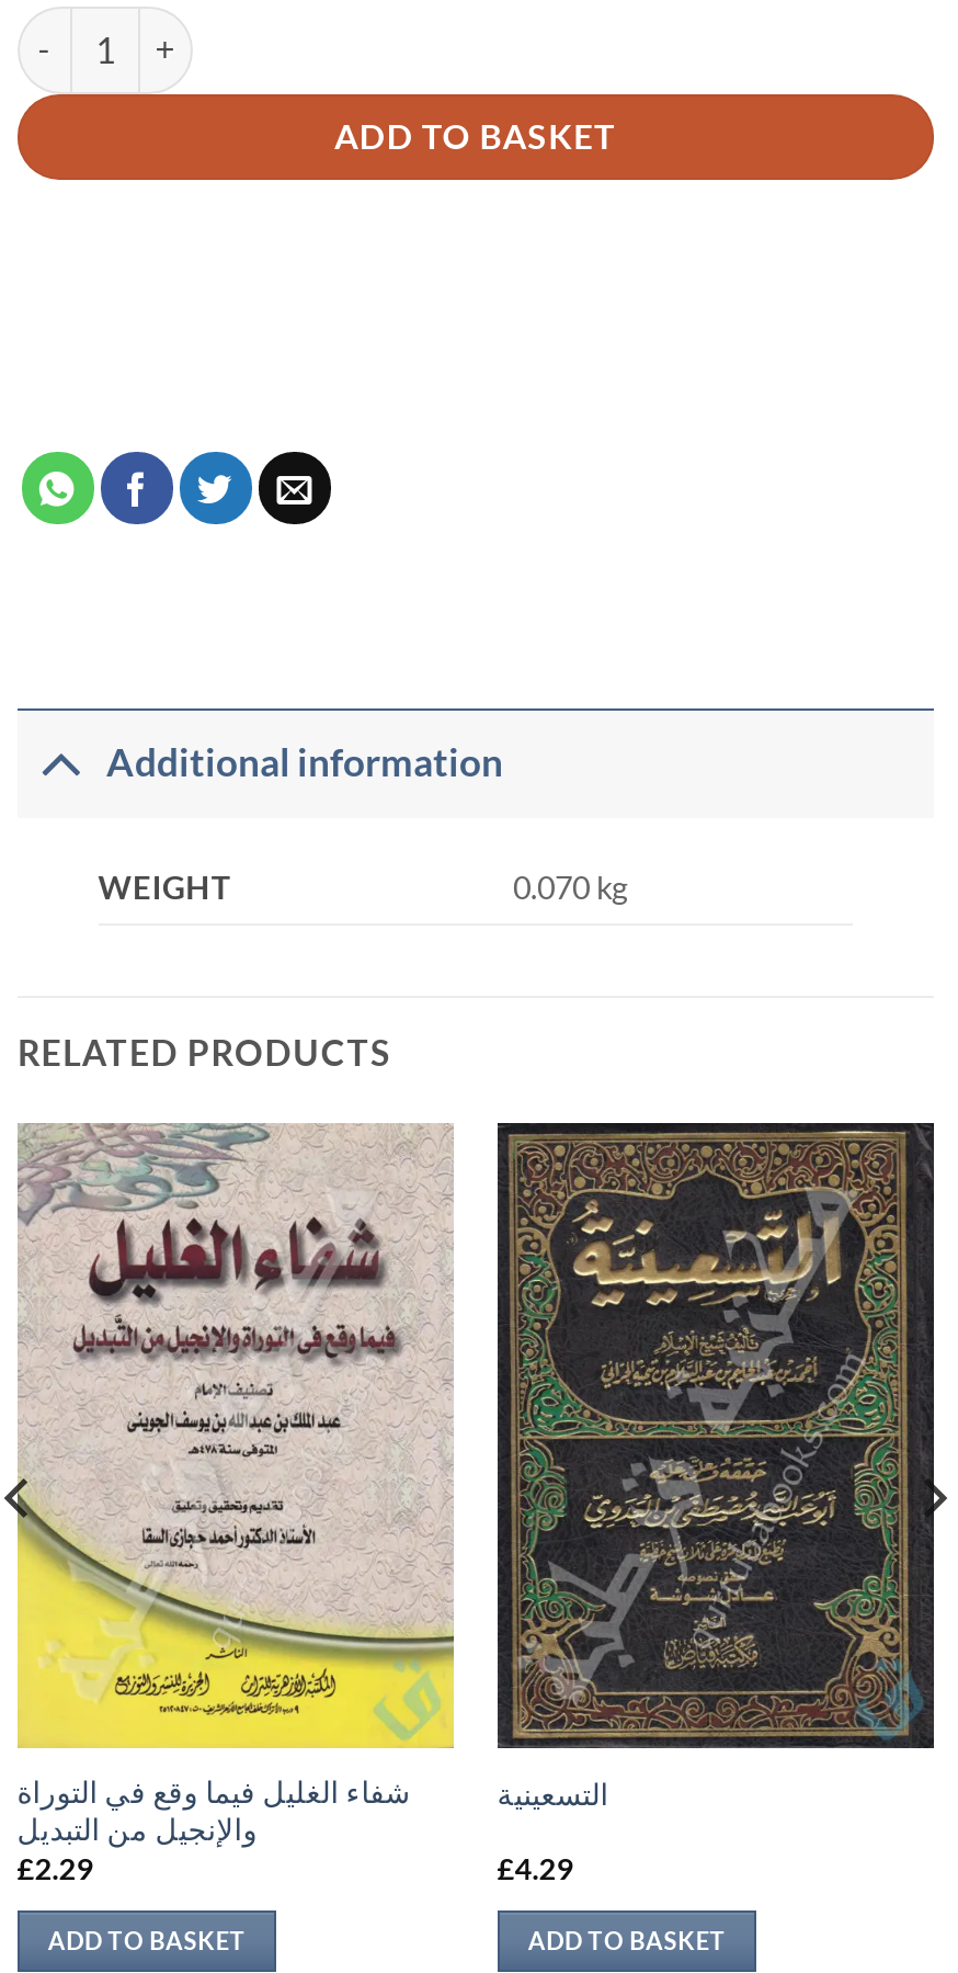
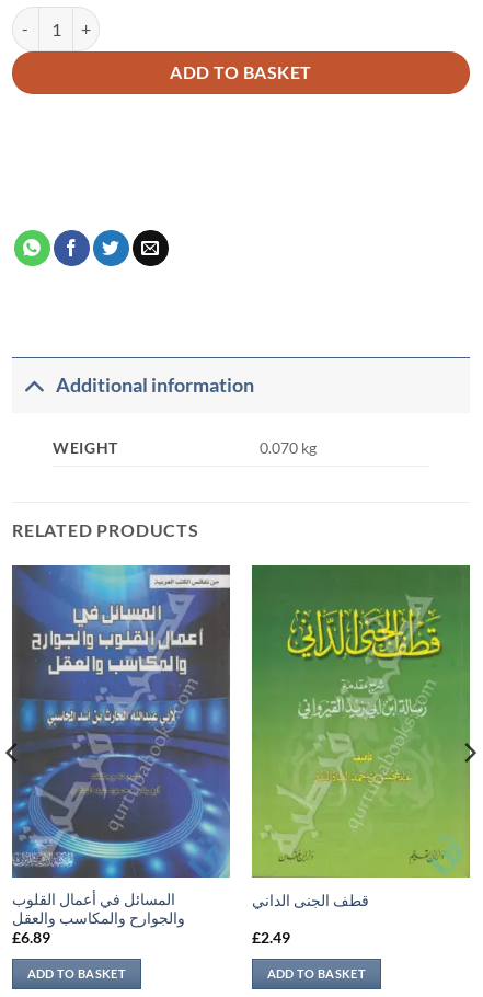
[15,1121,456,1887] [image] | شفاء الغليل فيما وقع في التوراة | والإنجيل من التبديل | £2.29 -> [11,564,231,947] [image] | المسائل في أعمال القلوب | والجوارح والمكاسب والعقل | £6.89
[495,1121,936,1811] [image] | التسعينية -> [251,564,471,909] [image] | قطف الجنى الداني
[497,1852,574,1887] £4.29 -> [252,929,290,947] £2.49

